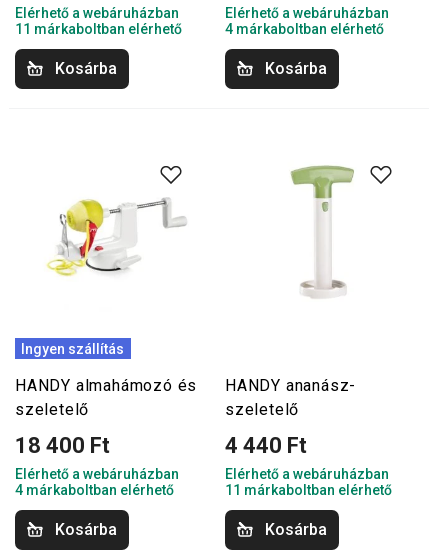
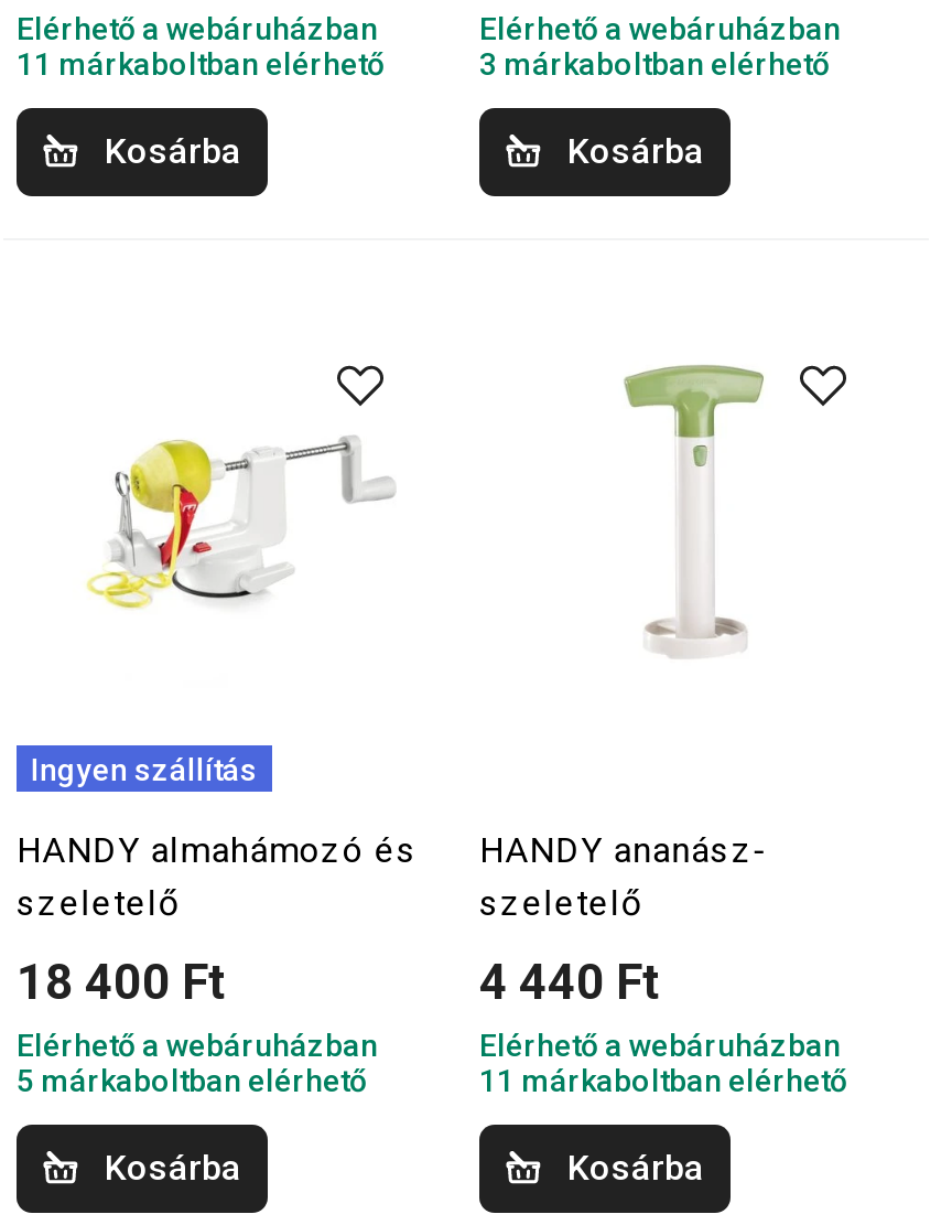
[225,21,384,37] 4 márkaboltban elérhető -> [479,46,830,82] 3 márkaboltban elérhető
[15,482,174,498] 4 márkaboltban elérhető -> [17,1063,367,1098] 5 márkaboltban elérhető

